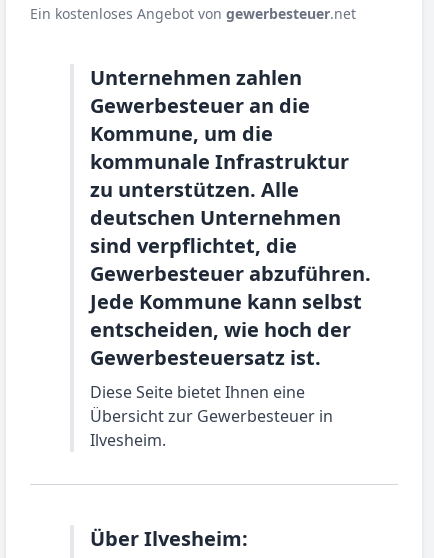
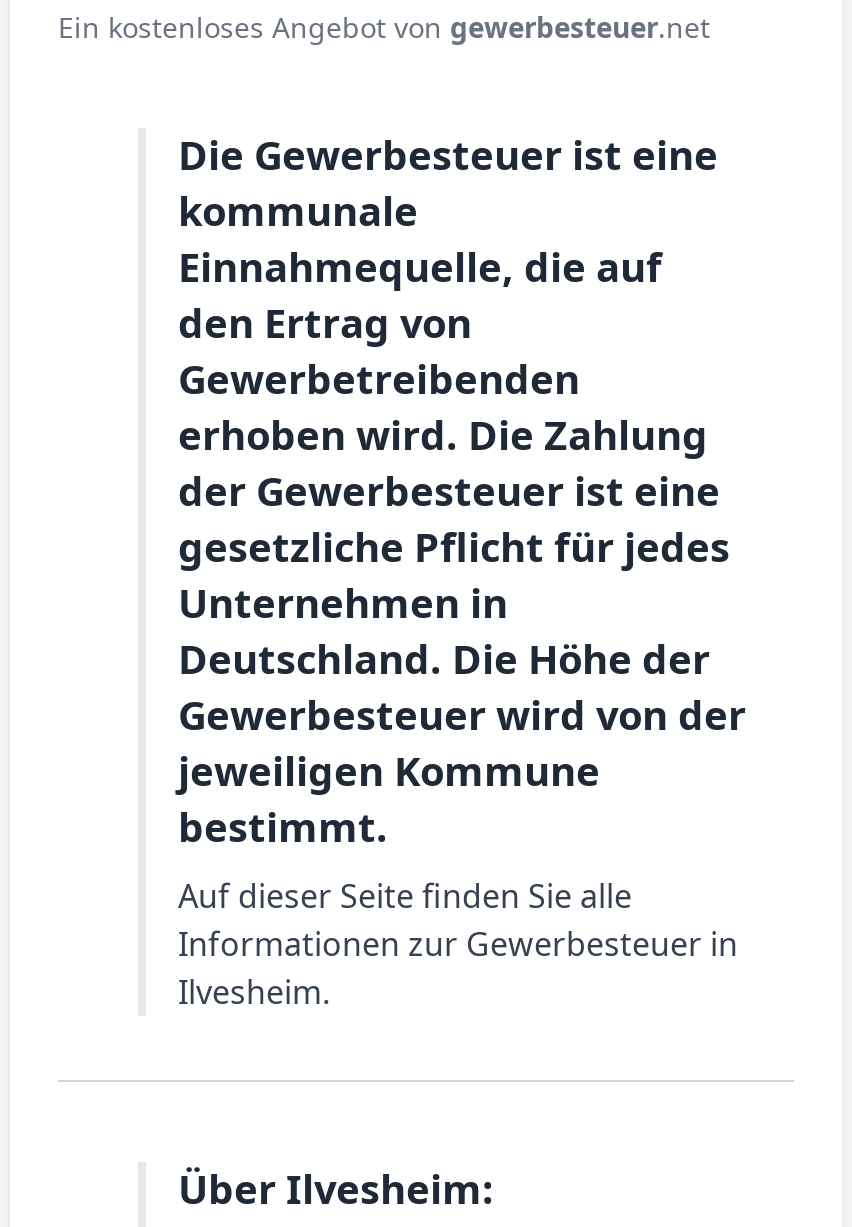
[90,64,371,427] Unternehmen zahlen | Gewerbesteuer an die | Kommune, um die | kommunale Infrastruktur | zu unterstützen. Alle | deutschen Unternehmen | sind verpflichtet, die | Gewerbesteuer abzuführen. | Jede Kommune kann selbst | entscheiden, wie hoch der | Gewerbesteuersatz ist. | Diese Seite bietet Ihnen eine | Übersicht zur Gewerbesteuer in -> [178,128,746,966] Die Gewerbesteuer ist eine | kommunale | Einnahmequelle, die auf | den Ertrag von | Gewerbetreibenden | erhoben wird. Die Zahlung | der Gewerbesteuer ist eine | gesetzliche Pflicht für jedes | Unternehmen in | Deutschland. Die Höhe der | Gewerbesteuer wird von der | jeweiligen Kommune | bestimmt. | Auf dieser Seite finden Sie alle | Informationen zur Gewerbesteuer in

